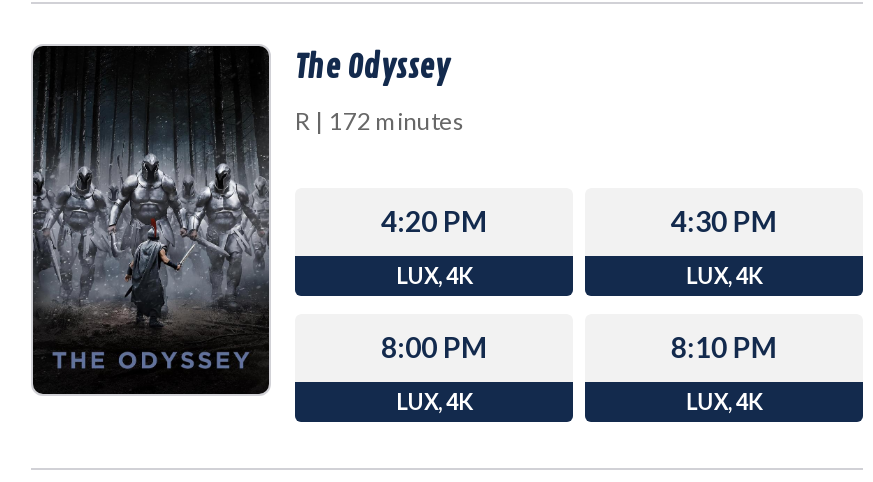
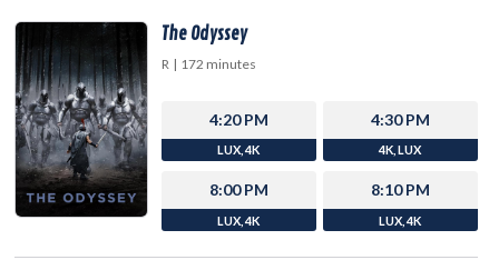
[686,263,762,289] LUX, 4K -> [379,143,421,157] 4K, LUX

